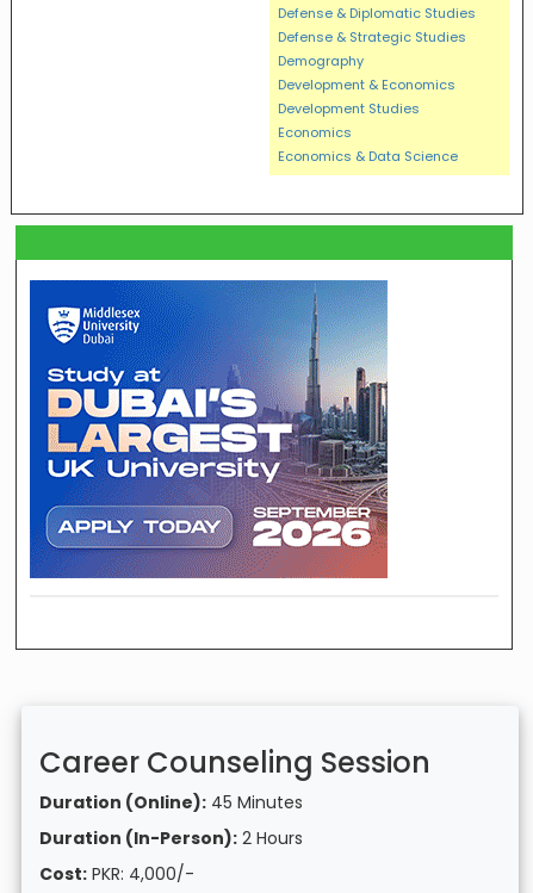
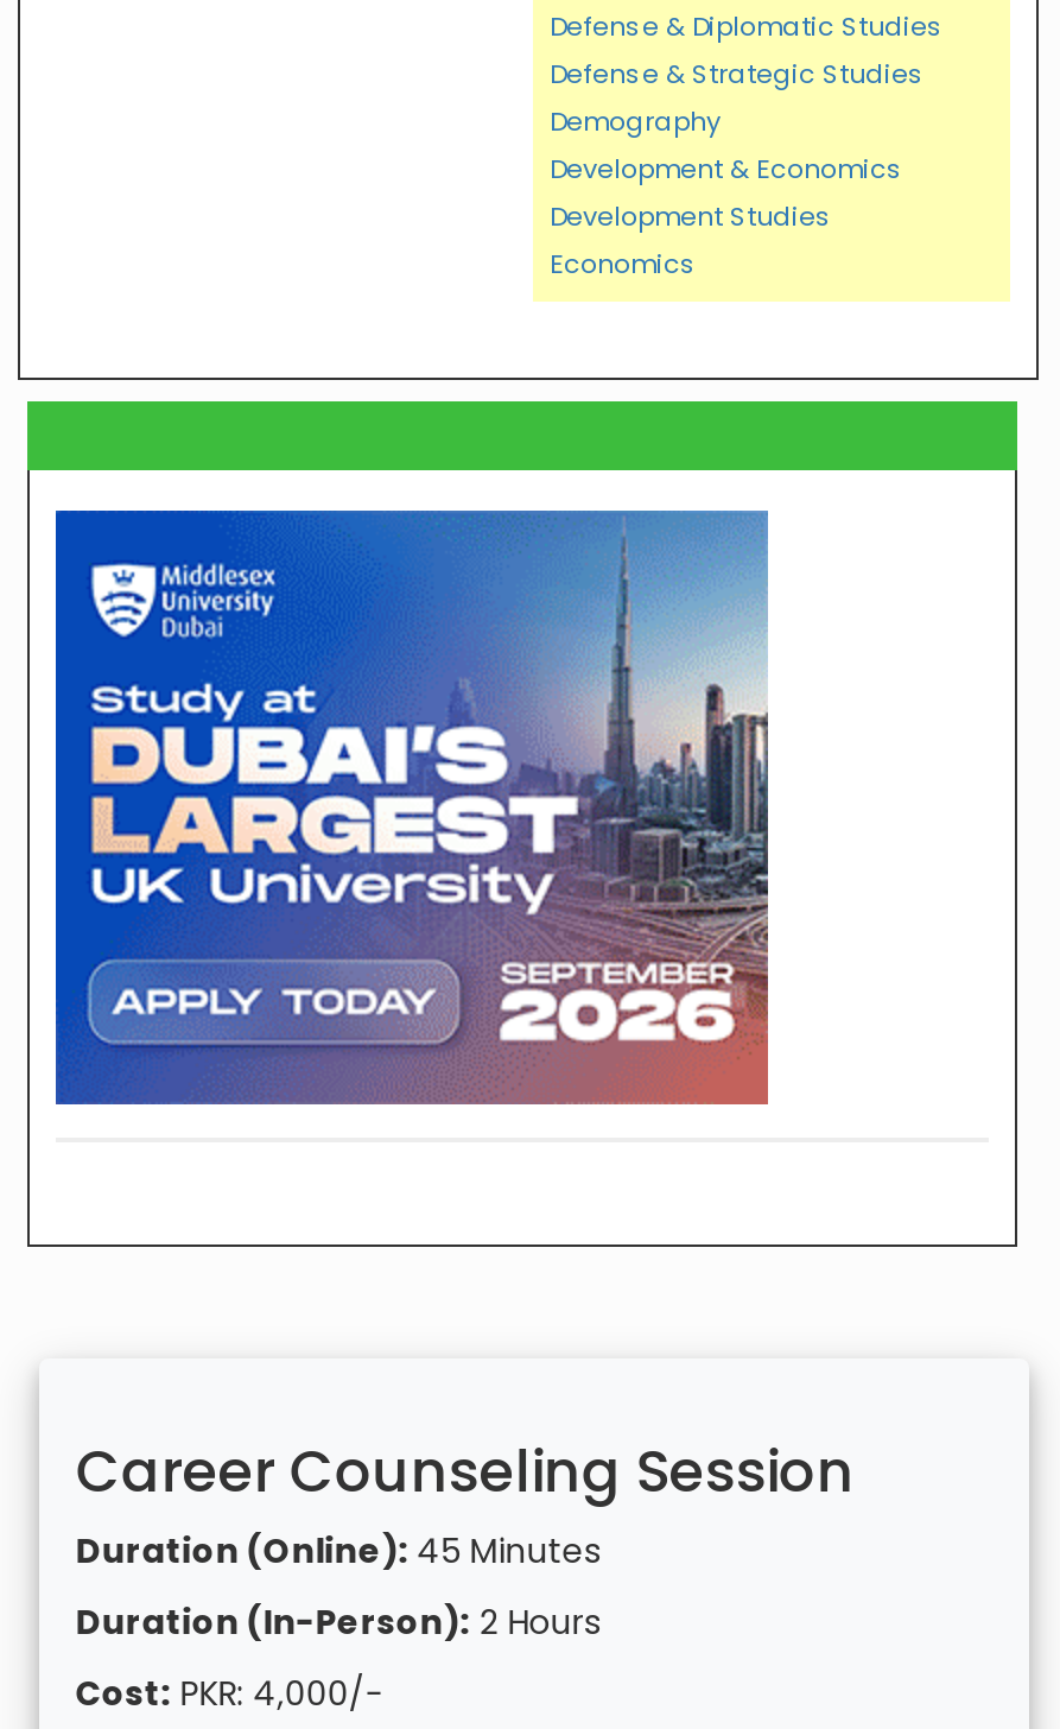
[278,147,458,166] Economics & Data Science -> none

